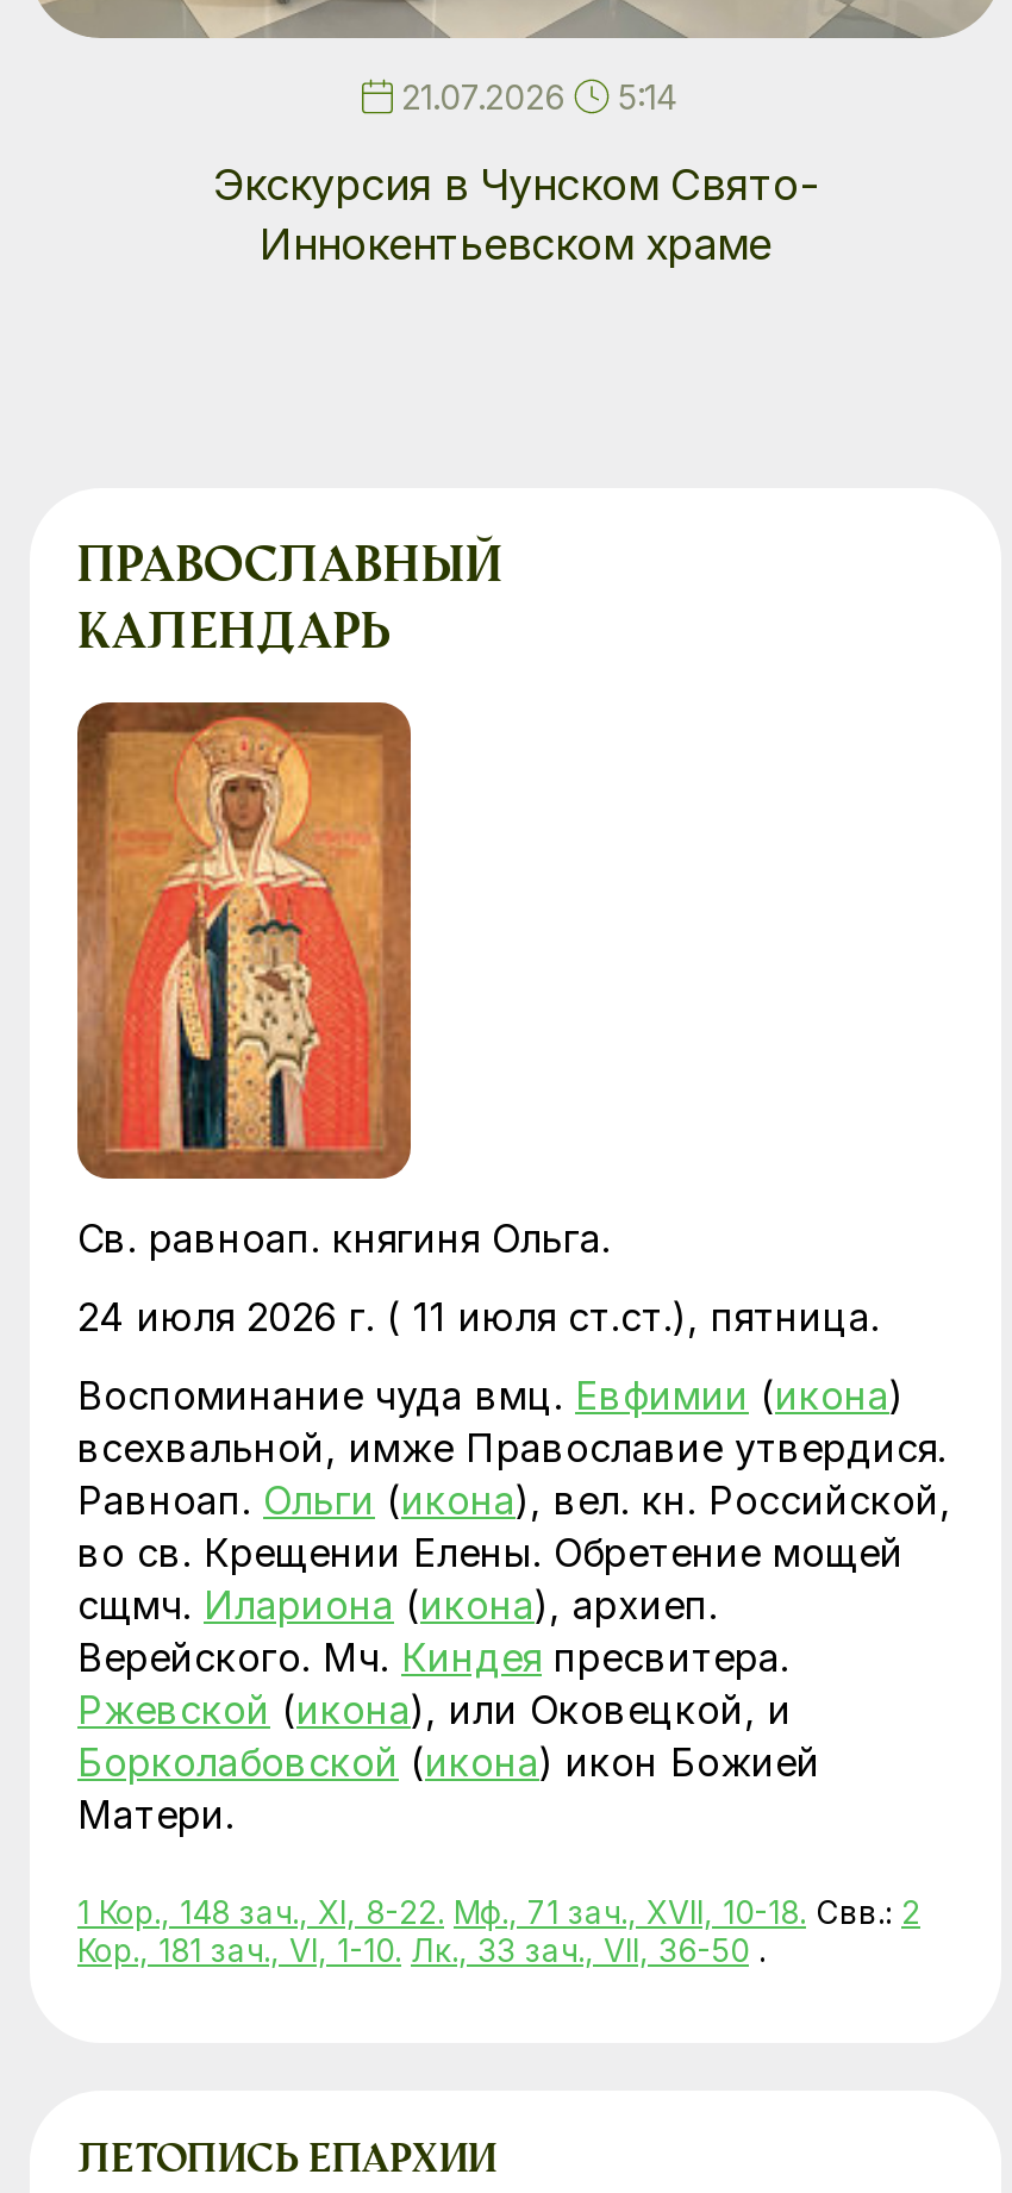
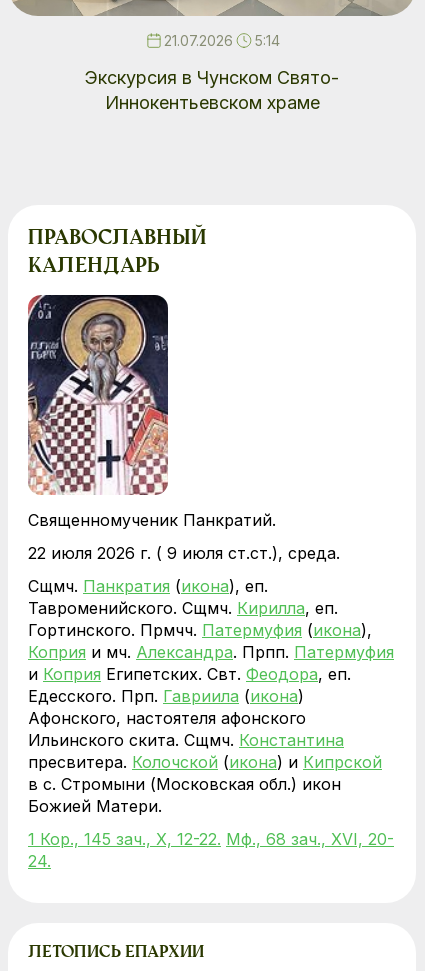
[75,700,413,1091] [image] -> [27,294,169,495] [image]
[77,1214,611,1262] Св. равноап. княгиня Ольга. -> [28,510,276,530] Священномученик Панкратий.
[77,1293,880,1341] 24 июля 2026 г. ( 11 июля ст.ст.), пятница. -> [28,543,340,563] 22 июля 2026 г. ( 9 июля ст.ст.), среда.
[77,1372,951,1838] Воспоминание чуда вмц. Евфимии (икона) | всехвальной, имже Православие утвердися. | Равноап. Ольги (икона), вел. кн. Российской, | во св. Крещении Елены. Обретение мощей | сщмч. Илариона (икона), архиеп. | Верейского. Мч. Киндея пресвитера. | Ржевской (икона), или Оковецкой, и | Борколабовской (икона) икон Божией | Матери. -> [28,576,394,816] Сщмч. Панкратия (икона), еп. | Тавроменийского. Сщмч. Кирилла, еп. | Гортинского. Прмчч. Патермуфия (икона), | Коприя и мч. Александра. Прпп. Патермуфия | и Коприя Египетских. Свт. Феодора, еп. | Едесского. Прп. Гавриила (икона) | Афонского, настоятеля афонского | Ильинского скита. Сщмч. Константина | пресвитера. Колочской (икона) и Кипрской | в с. Стромыни (Московская обл.) икон | Божией Матери.
[77,1893,920,1969] 1 Кор., 148 зач., XI, 8-22. Мф., 71 зач., XVII, 10-18. Свв.: 2 | Кор., 181 зач., VI, 1-10. Лк., 33 зач., VII, 36-50 . -> [28,829,394,871] 1 Кор., 145 зач., X, 12-22. Мф., 68 зач., XVI, 20- | 24.

